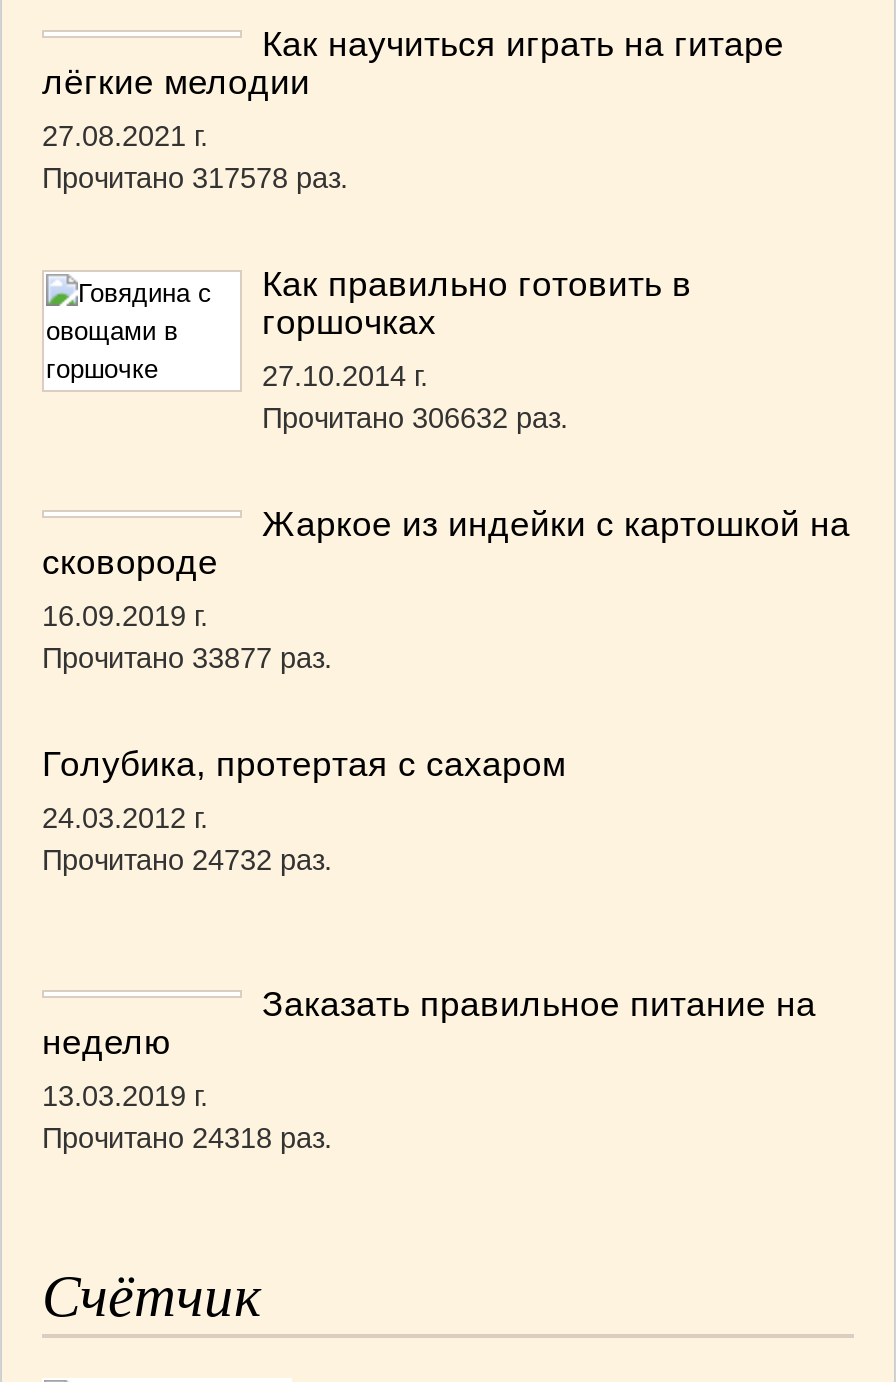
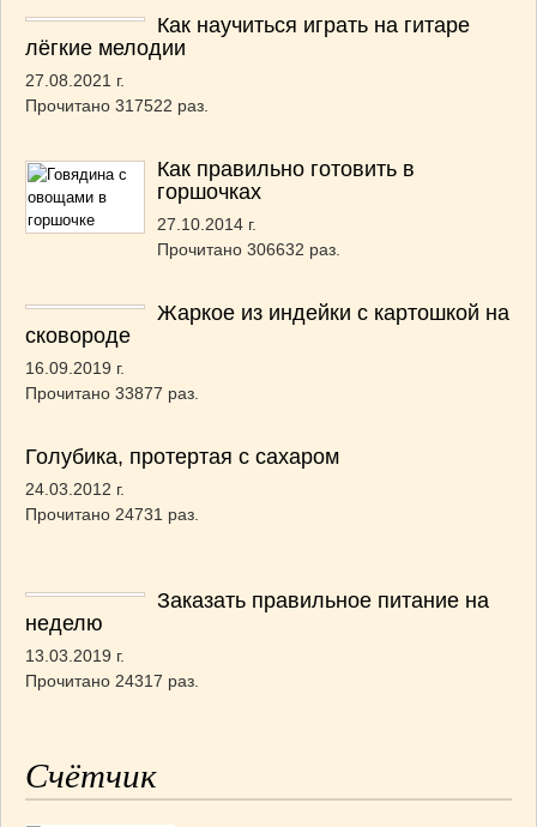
[42,162,348,194] Прочитано 317578 раз. -> [25,96,209,115] Прочитано 317522 раз.
[42,844,332,876] Прочитано 24732 раз. -> [25,505,199,524] Прочитано 24731 раз.
[42,1122,332,1154] Прочитано 24318 раз. -> [25,671,199,690] Прочитано 24317 раз.

